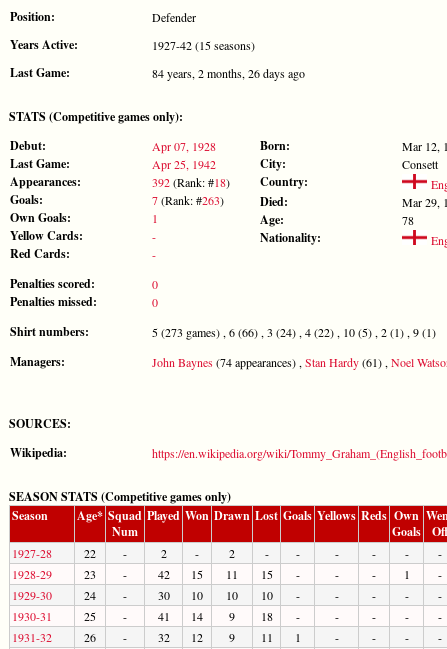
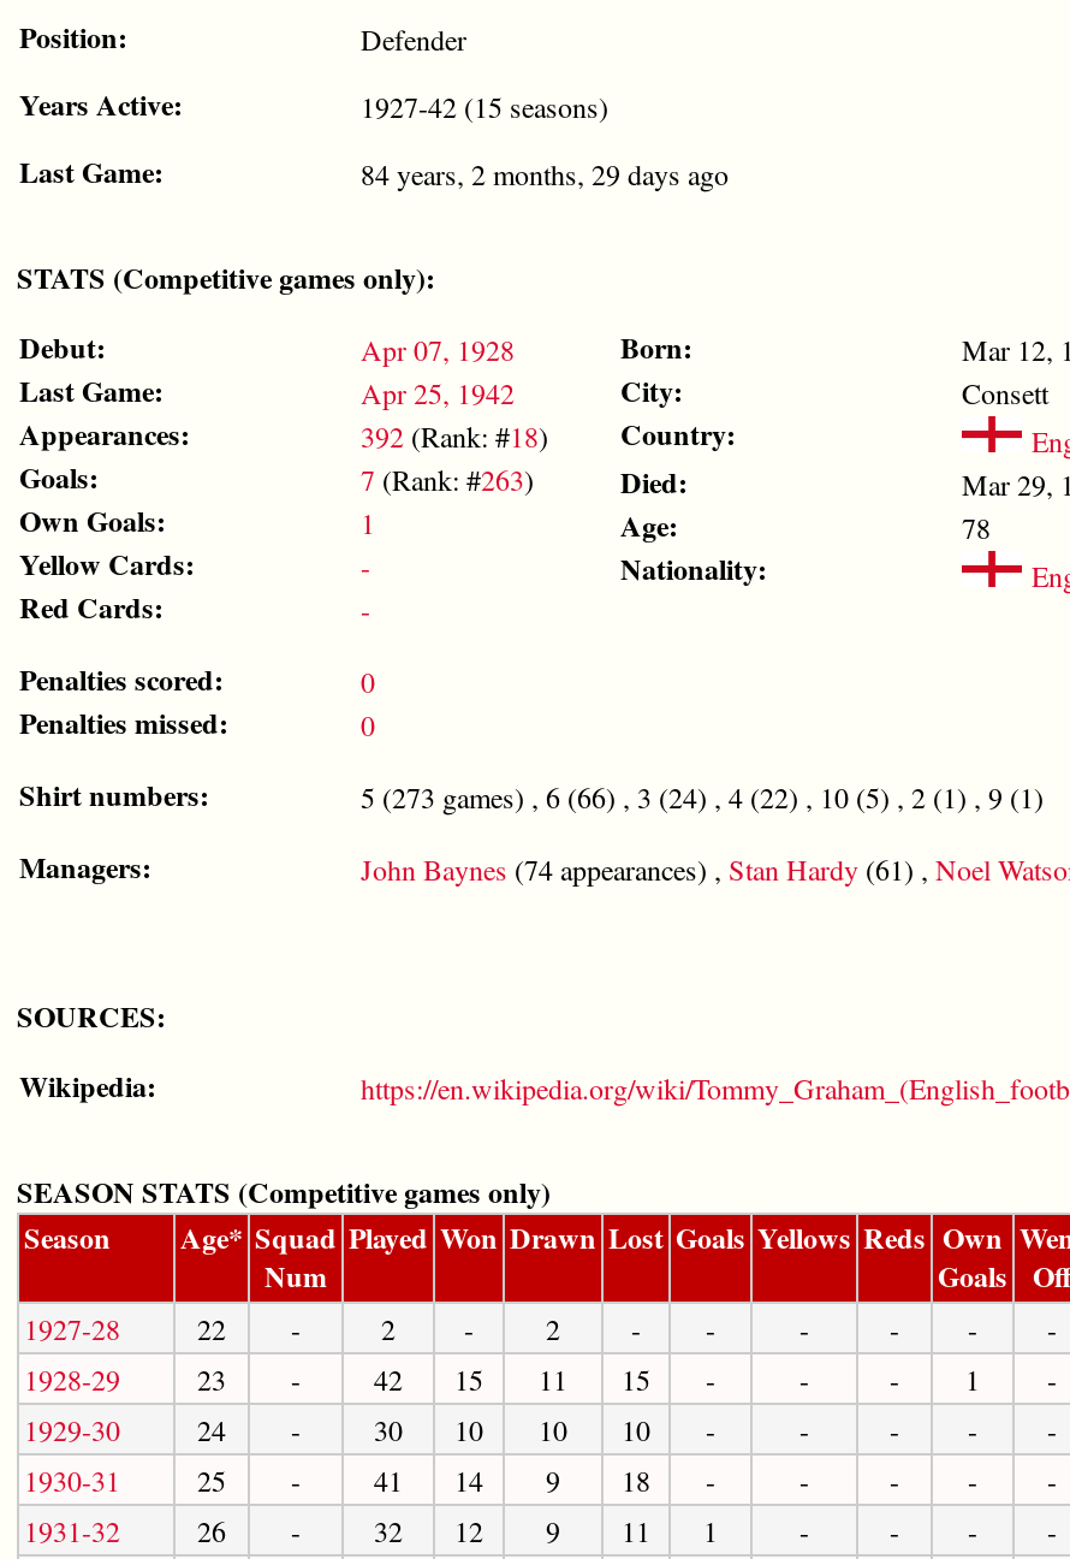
[152,65,305,81] 84 years, 2 months, 26 days ago -> [361,154,729,192] 84 years, 2 months, 29 days ago

